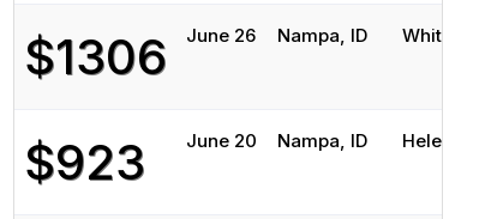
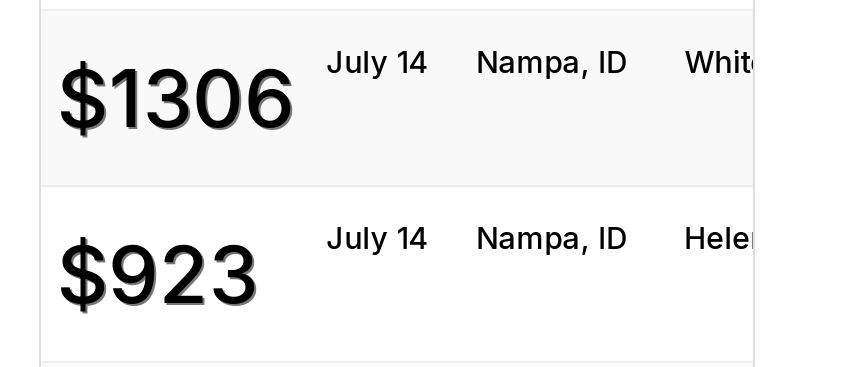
[186,24,255,47] June 26 -> [327,43,429,81] July 14
[186,129,257,152] June 20 -> [327,219,429,257] July 14

